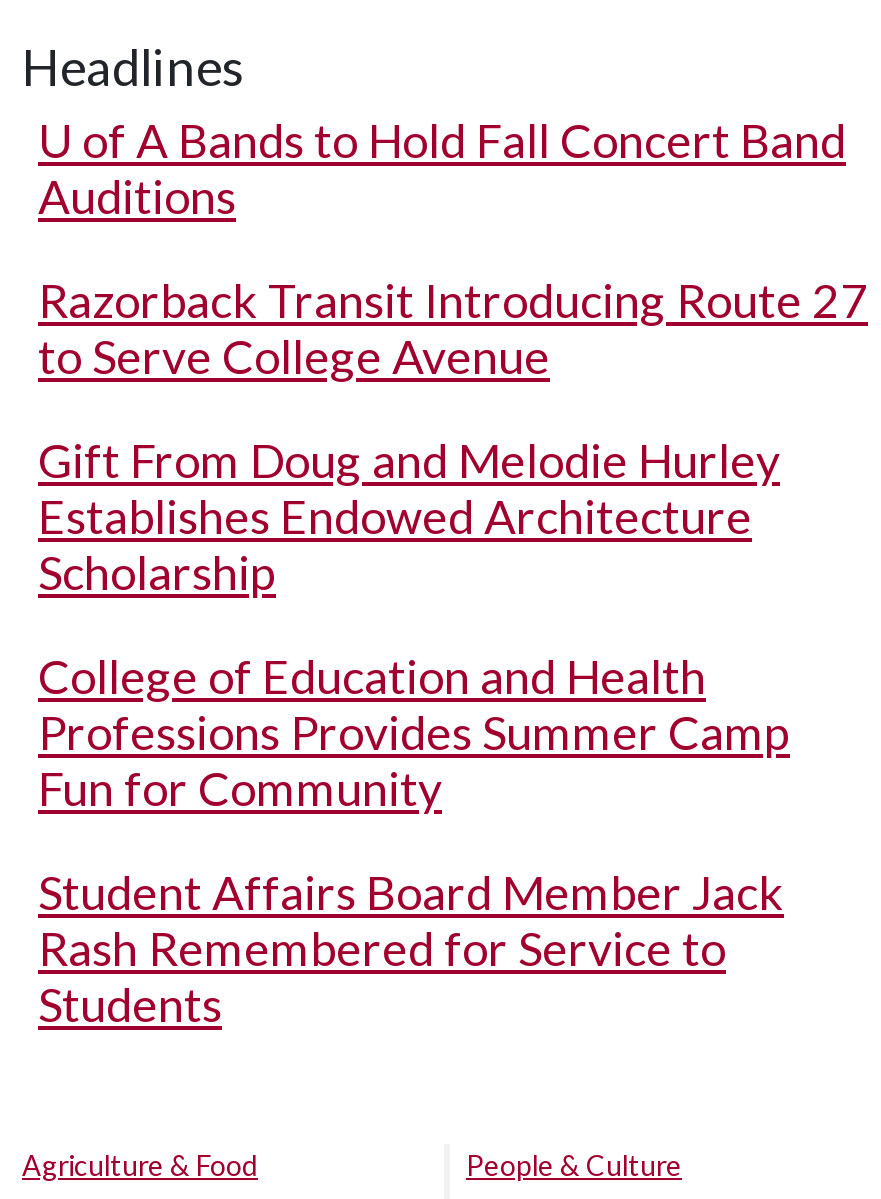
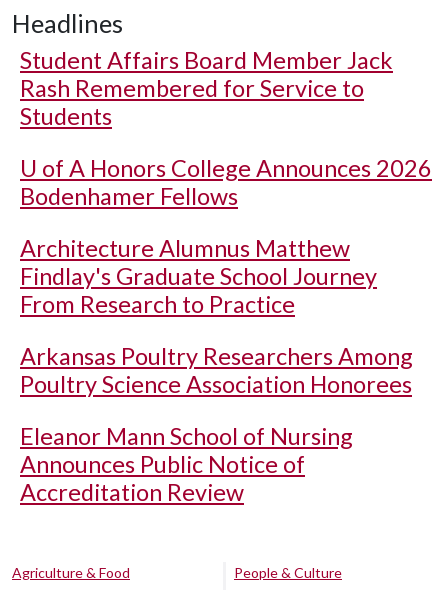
[38,112,868,816] U of A Bands to Hold Fall Concert Band | Auditions | Razorback Transit Introducing Route 27 | to Serve College Avenue | Gift From Doug and Melodie Hurley | Establishes Endowed Architecture | Scholarship | College of Education and Health | Professions Provides Summer Camp | Fun for Community -> none
moved [38,864,784,1032] -> [20,46,393,130]: Student Affairs Board Member Jack | Rash Remembered for Service to | Students
none -> [20,154,432,506] U of A Honors College Announces 2026 | Bodenhamer Fellows | Architecture Alumnus Matthew | Findlay's Graduate School Journey | From Research to Practice | Arkansas Poultry Researchers Among | Poultry Science Association Honorees | Eleanor Mann School of Nursing | Announces Public Notice of | Accreditation Review

